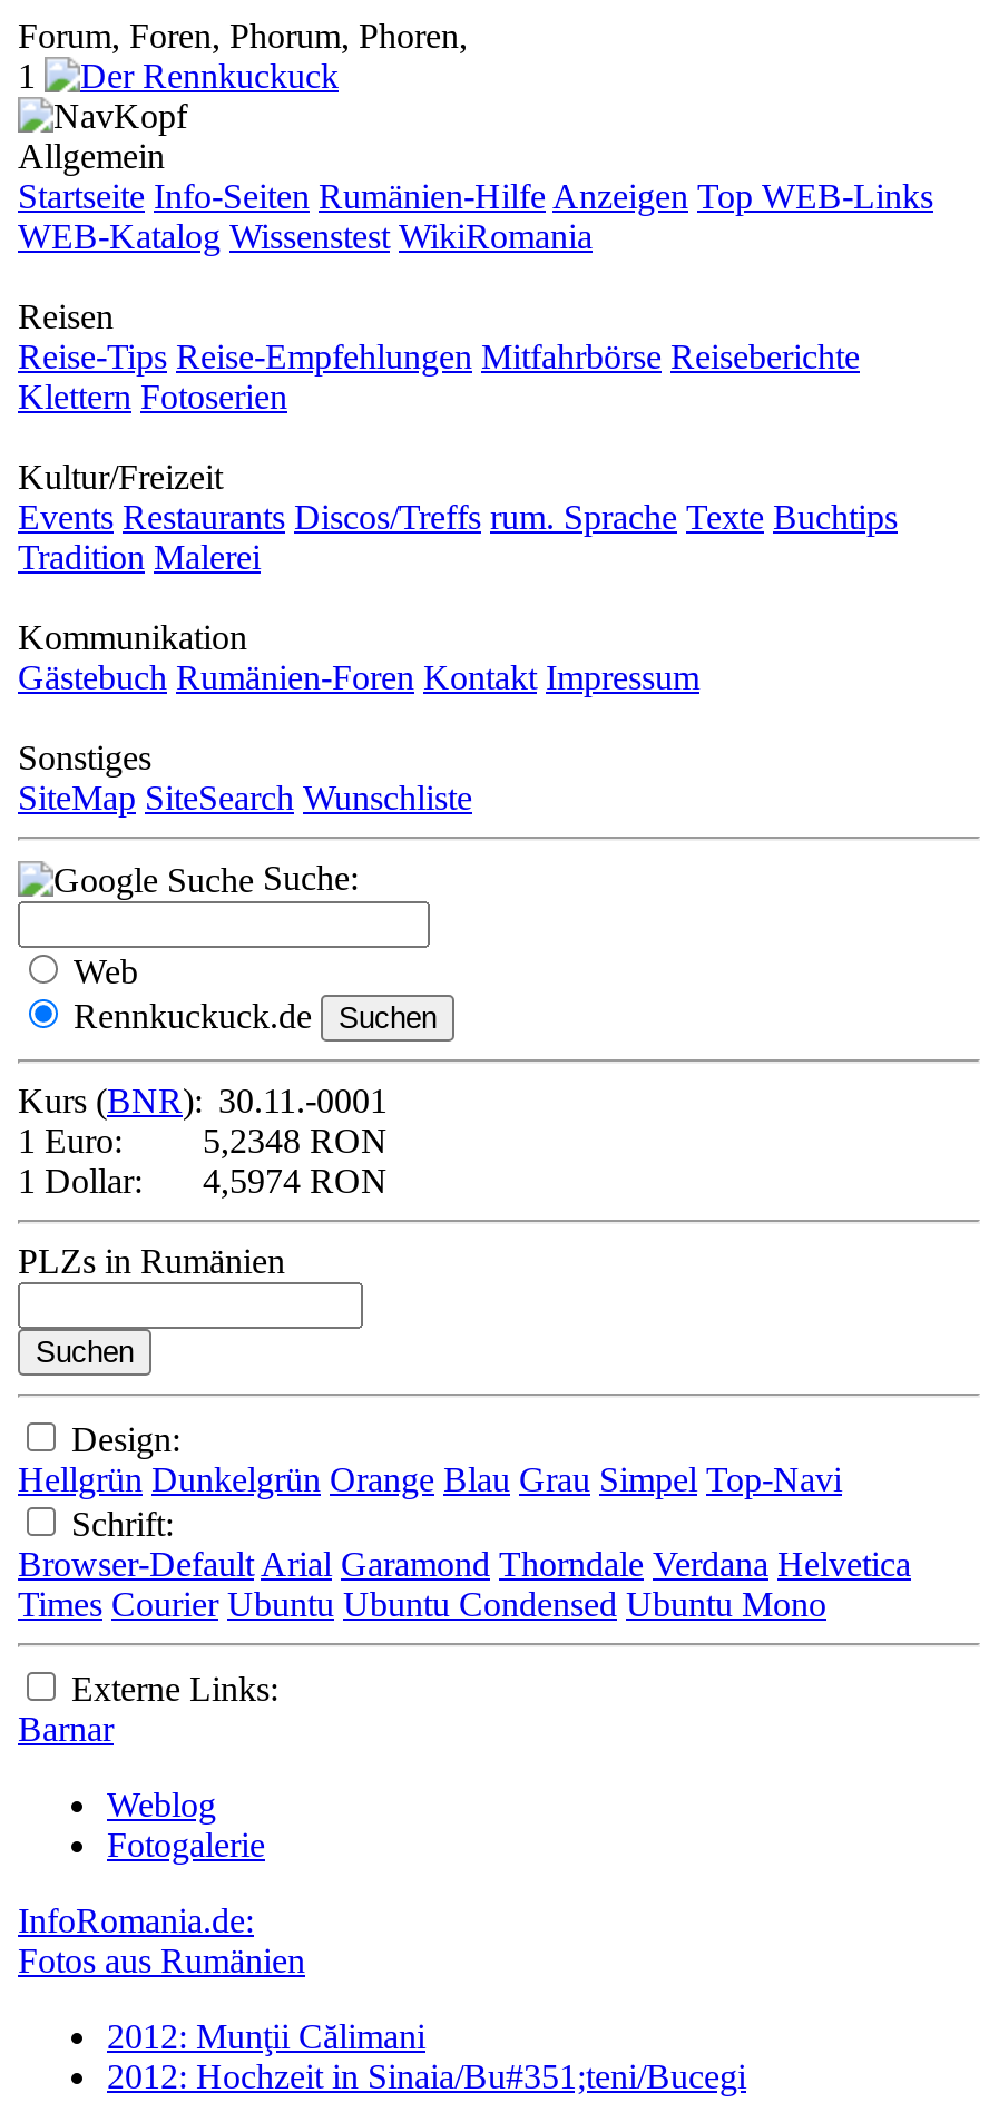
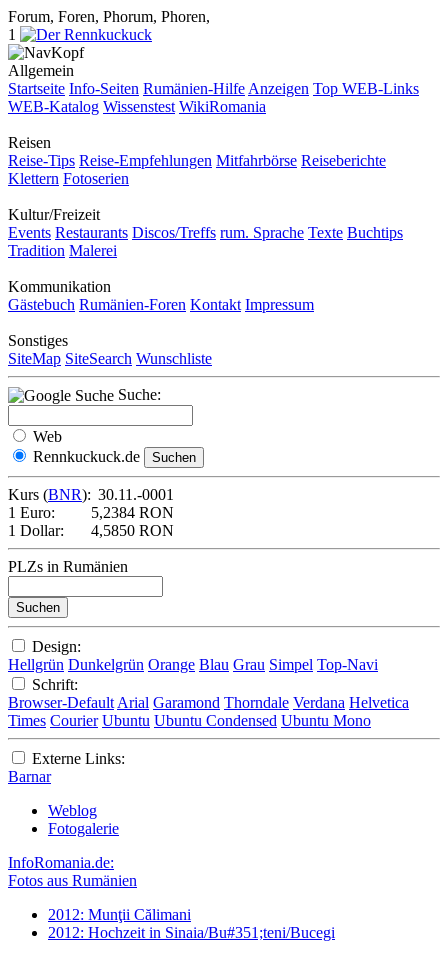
[203,1122,388,1160] 5,2348 RON -> [91,504,174,521] 5,2384 RON
[18,1162,388,1200] 1 Dollar: 4,5974 RON -> [8,522,174,539] 1 Dollar: 4,5850 RON

